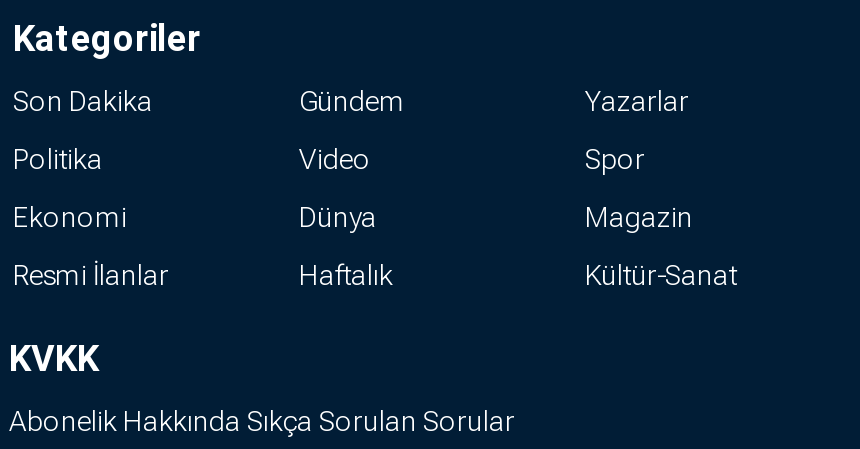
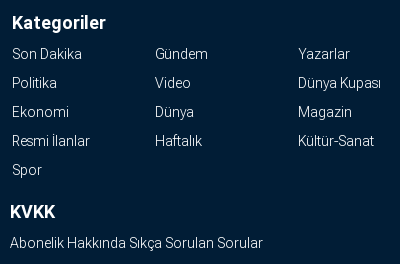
moved [585,142,645,174] -> [12,162,42,178]: Spor
none -> [298,75,381,91] Dünya Kupası

